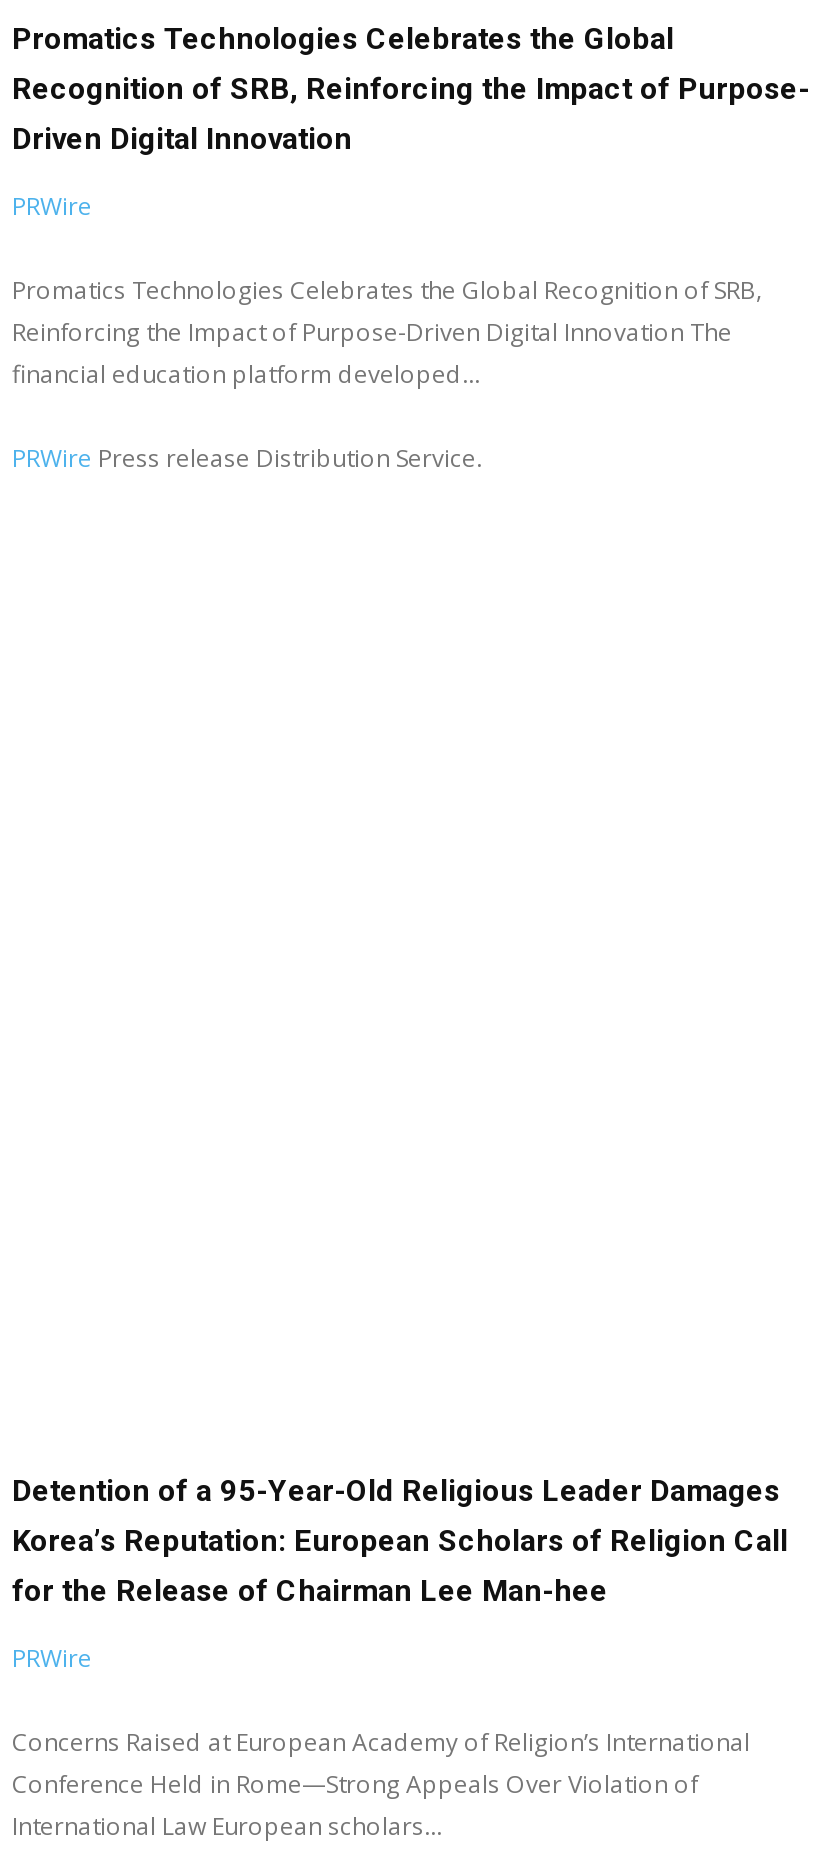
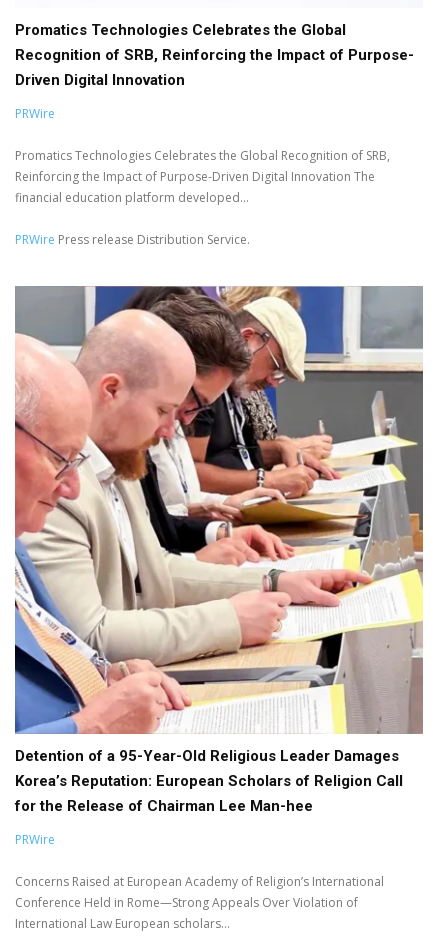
none -> [14,285,424,735] [image]

